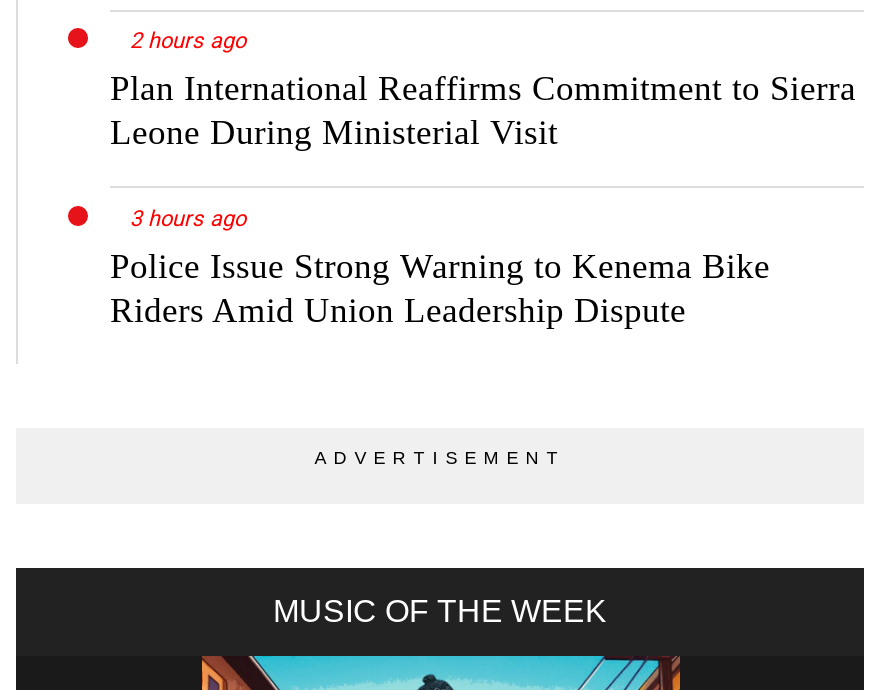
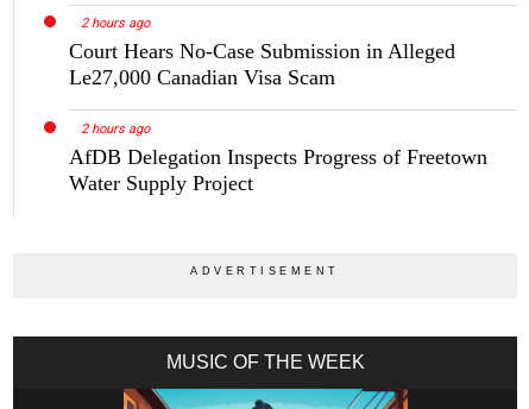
[110,69,856,153] Plan International Reaffirms Commitment to Sierra | Leone During Ministerial Visit -> [69,40,455,90] Court Hears No-Case Submission in Alleged | Le27,000 Canadian Visa Scam
[110,207,770,331] 3 hours ago | Police Issue Strong Warning to Kenema Bike | Riders Amid Union Leadership Dispute -> [69,122,487,195] 2 hours ago | AfDB Delegation Inspects Progress of Freetown | Water Supply Project

